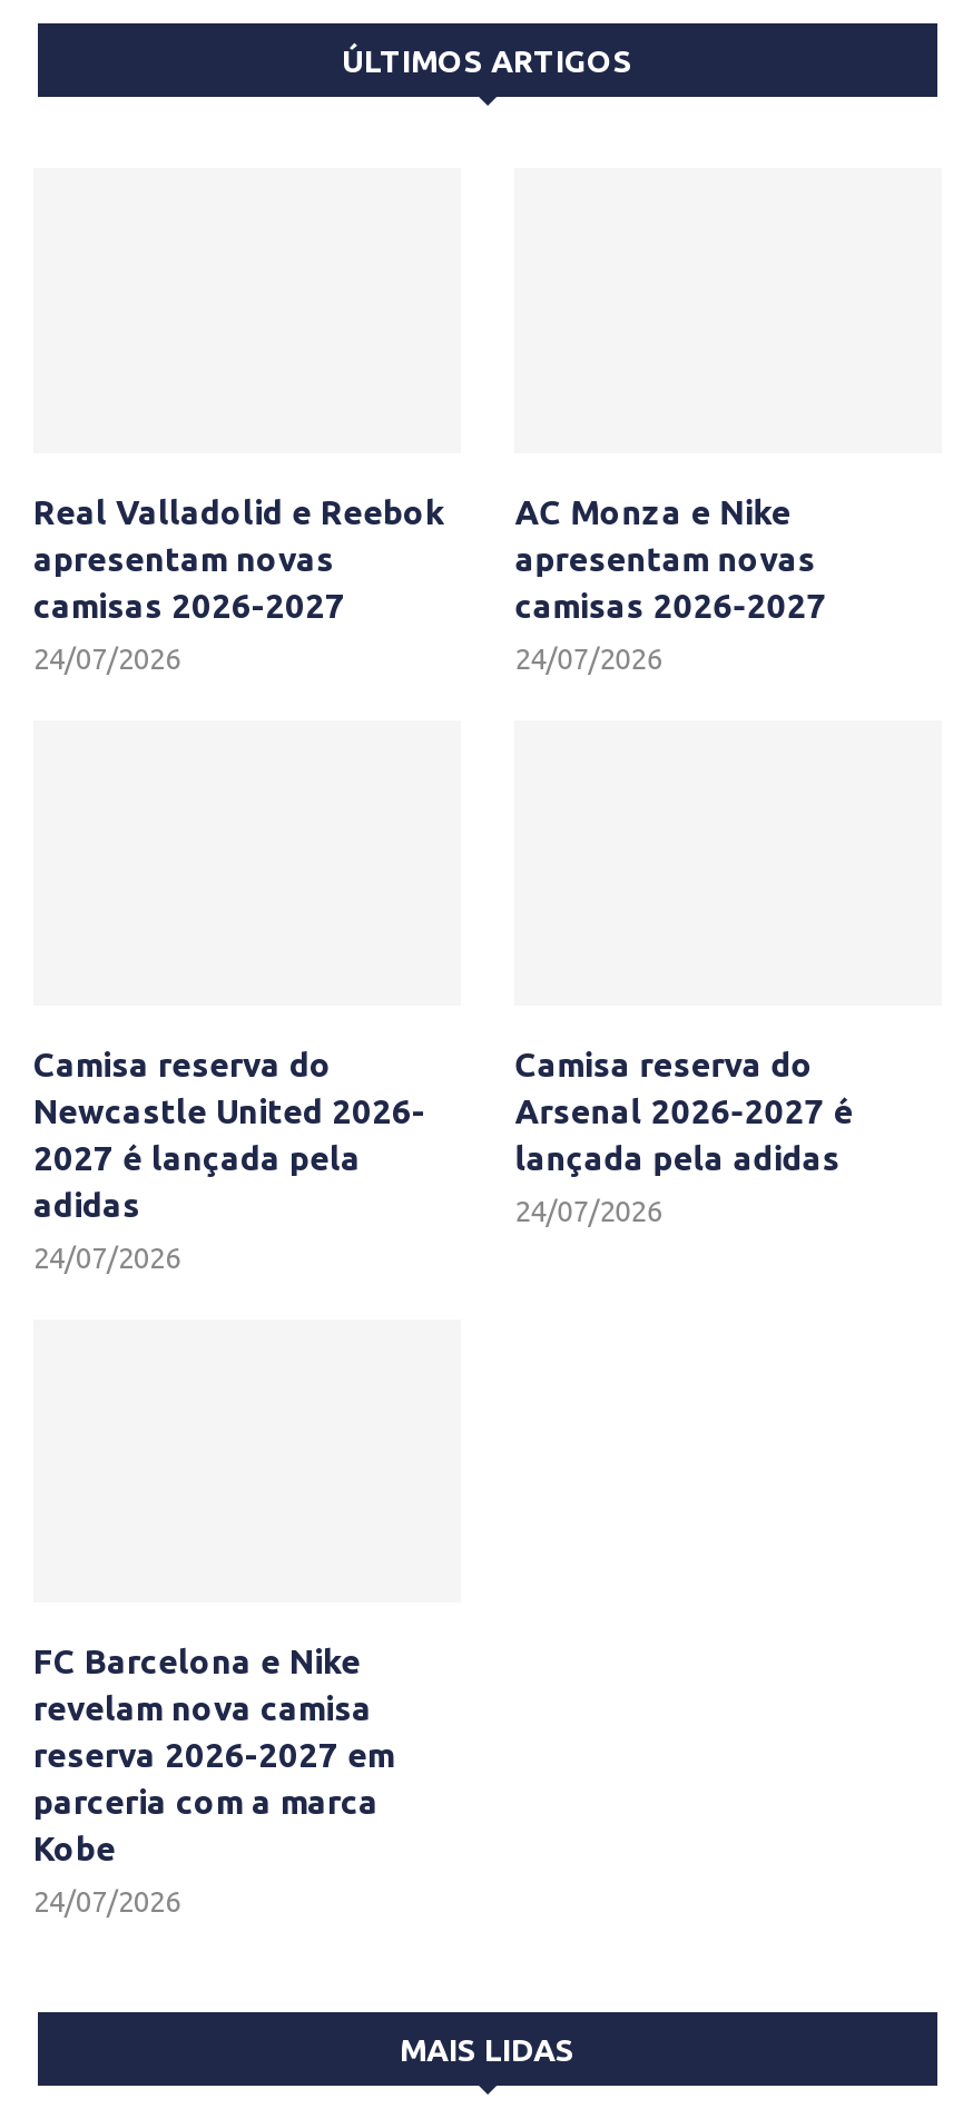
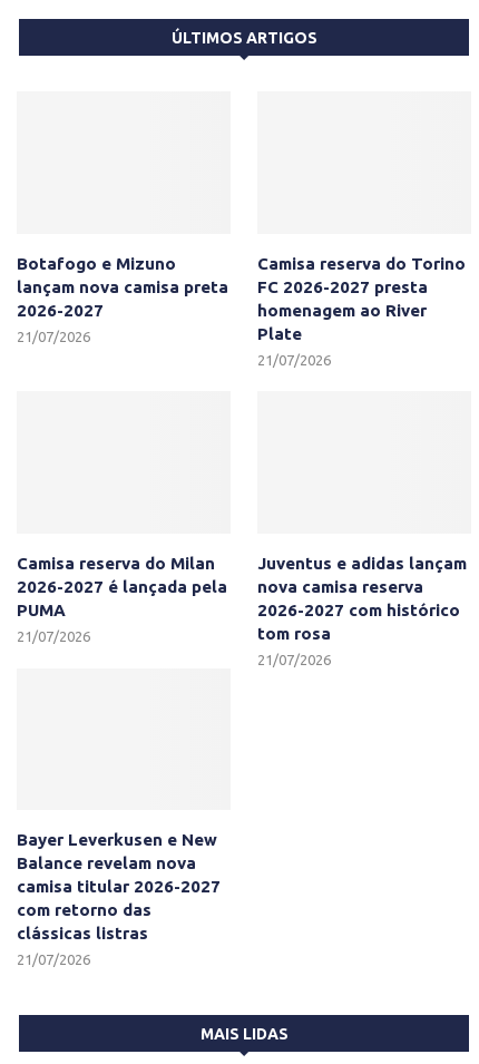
[33,493,445,624] Real Valladolid e Reebok | apresentam novas | camisas 2026-2027 -> [17,254,228,320] Botafogo e Mizuno | lançam nova camisa preta | 2026-2027
[515,493,827,624] AC Monza e Nike | apresentam novas | camisas 2026-2027 -> [258,254,466,343] Camisa reserva do Torino | FC 2026-2027 presta | homenagem ao River | Plate
[33,642,180,673] 24/07/2026 -> [17,328,90,344] 21/07/2026
[515,642,662,673] 24/07/2026 -> [258,352,331,367] 21/07/2026
[33,1045,425,1223] Camisa reserva do | Newcastle United 2026- | 2027 é lançada pela | adidas -> [17,553,227,619] Camisa reserva do Milan | 2026-2027 é lançada pela | PUMA
[515,1045,853,1176] Camisa reserva do | Arsenal 2026-2027 é | lançada pela adidas -> [258,553,467,643] Juventus e adidas lançam | nova camisa reserva | 2026-2027 com histórico | tom rosa
[515,1194,662,1225] 24/07/2026 -> [258,651,331,667] 21/07/2026
[33,1241,180,1272] 24/07/2026 -> [17,628,90,644] 21/07/2026
[33,1644,394,1869] FC Barcelona e Nike | revelam nova camisa | reserva 2026-2027 em | parceria com a marca | Kobe -> [17,831,221,943] Bayer Leverkusen e New | Balance revelam nova | camisa titular 2026-2027 | com retorno das | clássicas listras
[33,1886,180,1918] 24/07/2026 -> [17,952,90,968] 21/07/2026

